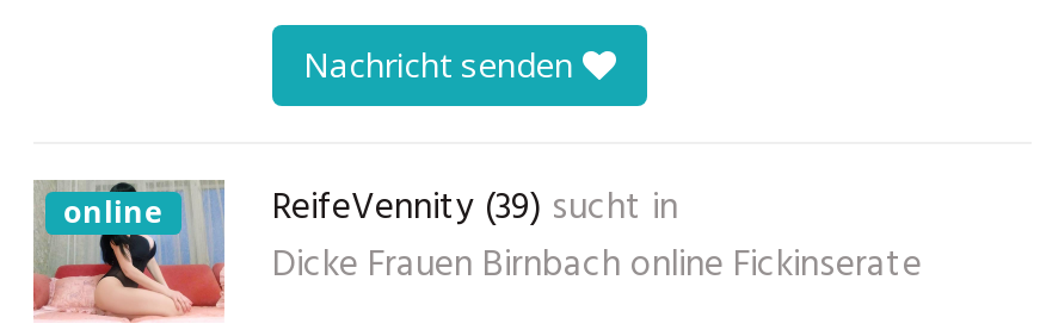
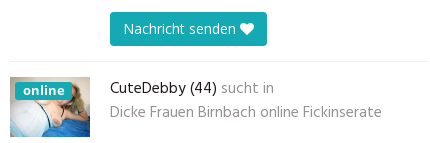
[31,180,678,323] [image] | ReifeVennity (39) sucht in -> [9,77,274,138] [image] | CuteDebby (44) sucht in

